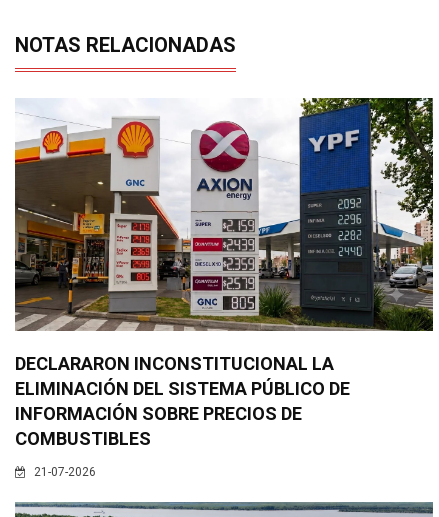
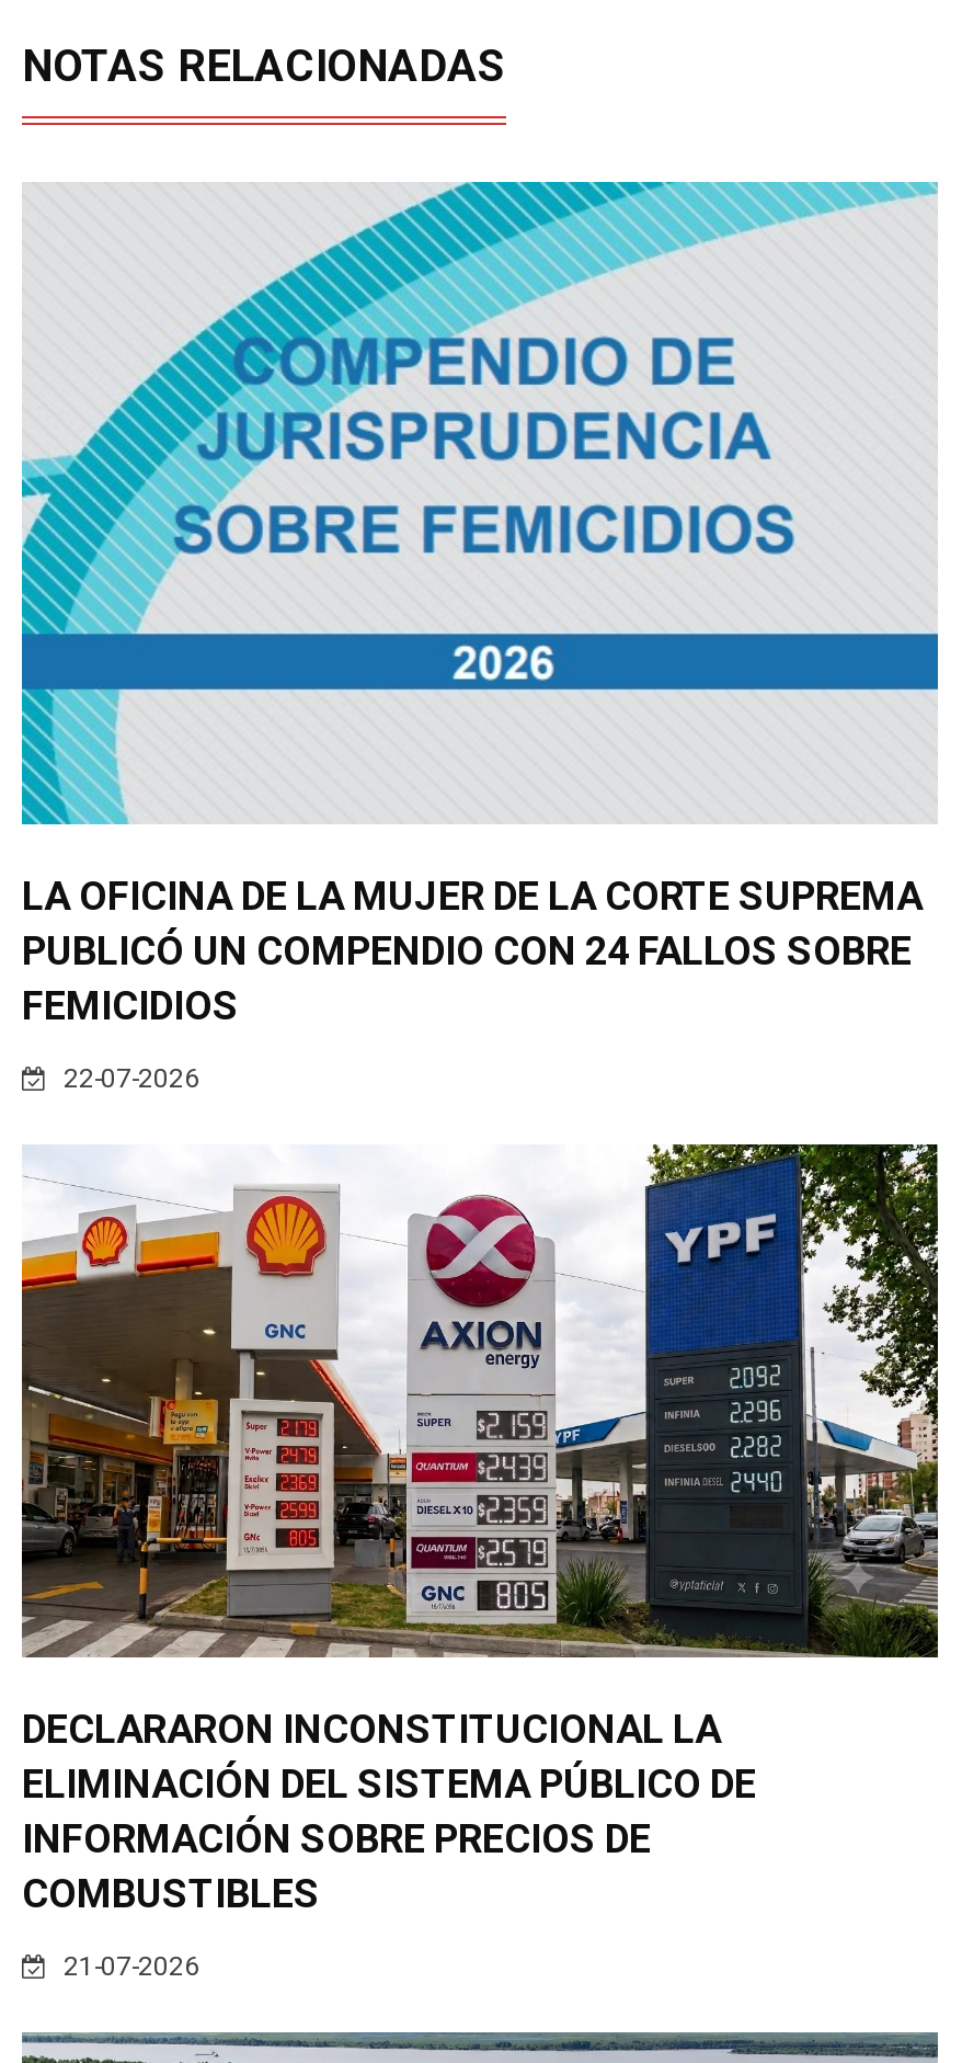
none -> [20,180,940,1095] [image] | LA OFICINA DE LA MUJER DE LA CORTE SUPREMA | PUBLICÓ UN COMPENDIO CON 24 FALLOS SOBRE | FEMICIDIOS | 22-07-2026

